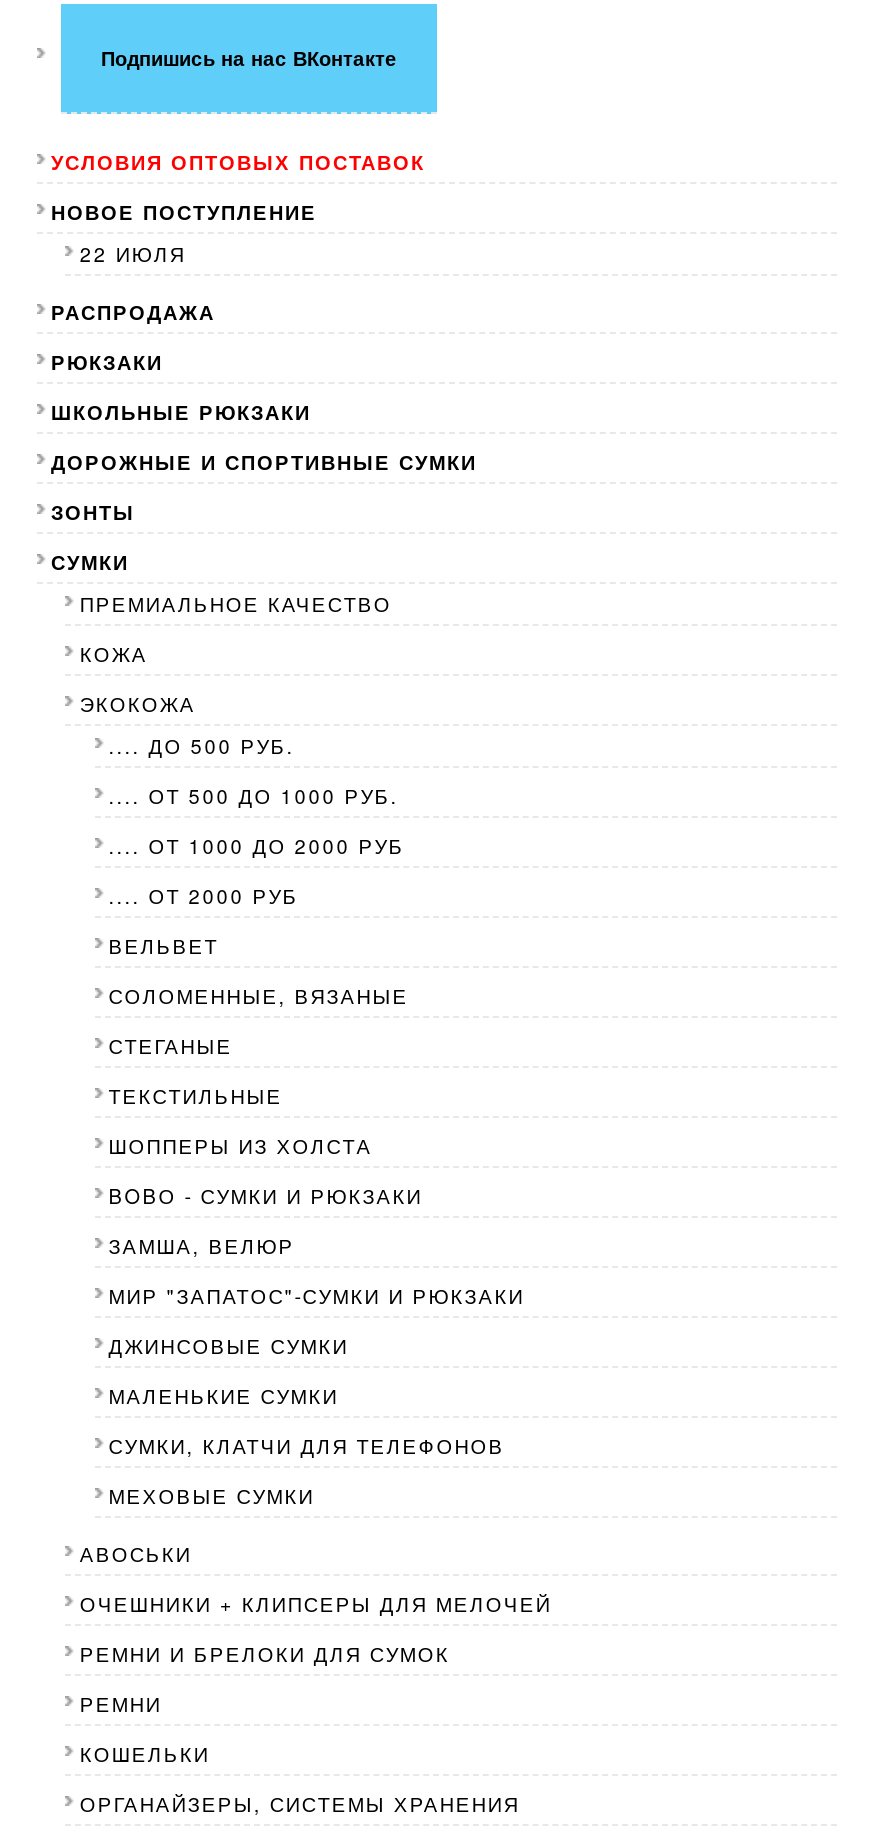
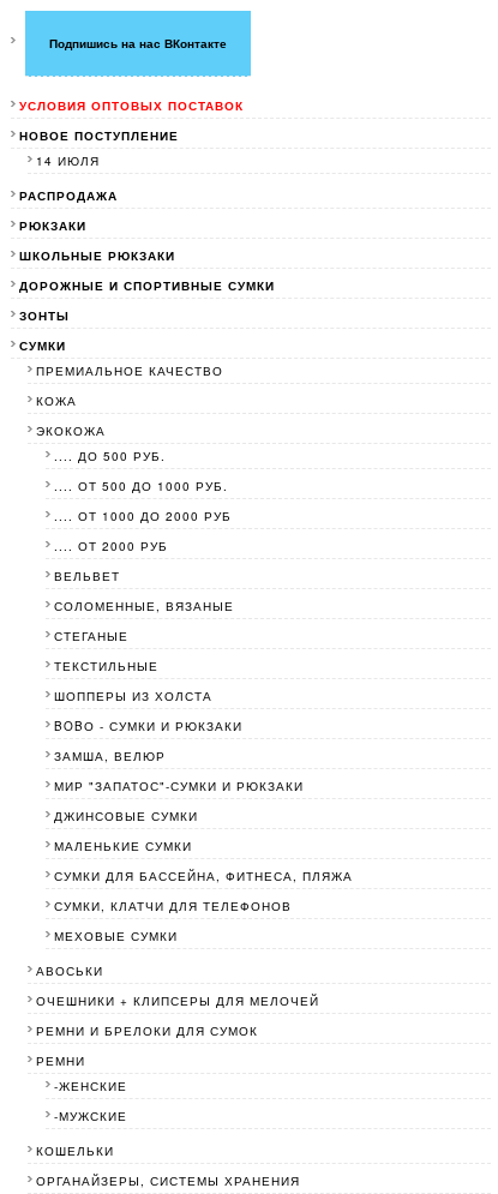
[80,239,186,267] 22 ИЮЛЯ -> [36,152,100,169] 14 ИЮЛЯ
none -> [54,867,353,884] СУМКИ ДЛЯ БАССЕЙНА, ФИТНЕСА, ПЛЯЖА
none -> [54,1077,127,1124] -ЖЕНСКИЕ | -МУЖСКИЕ

